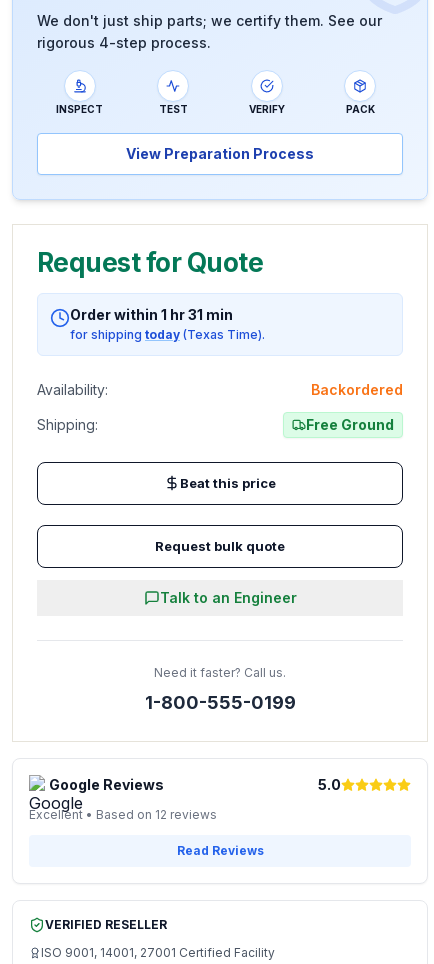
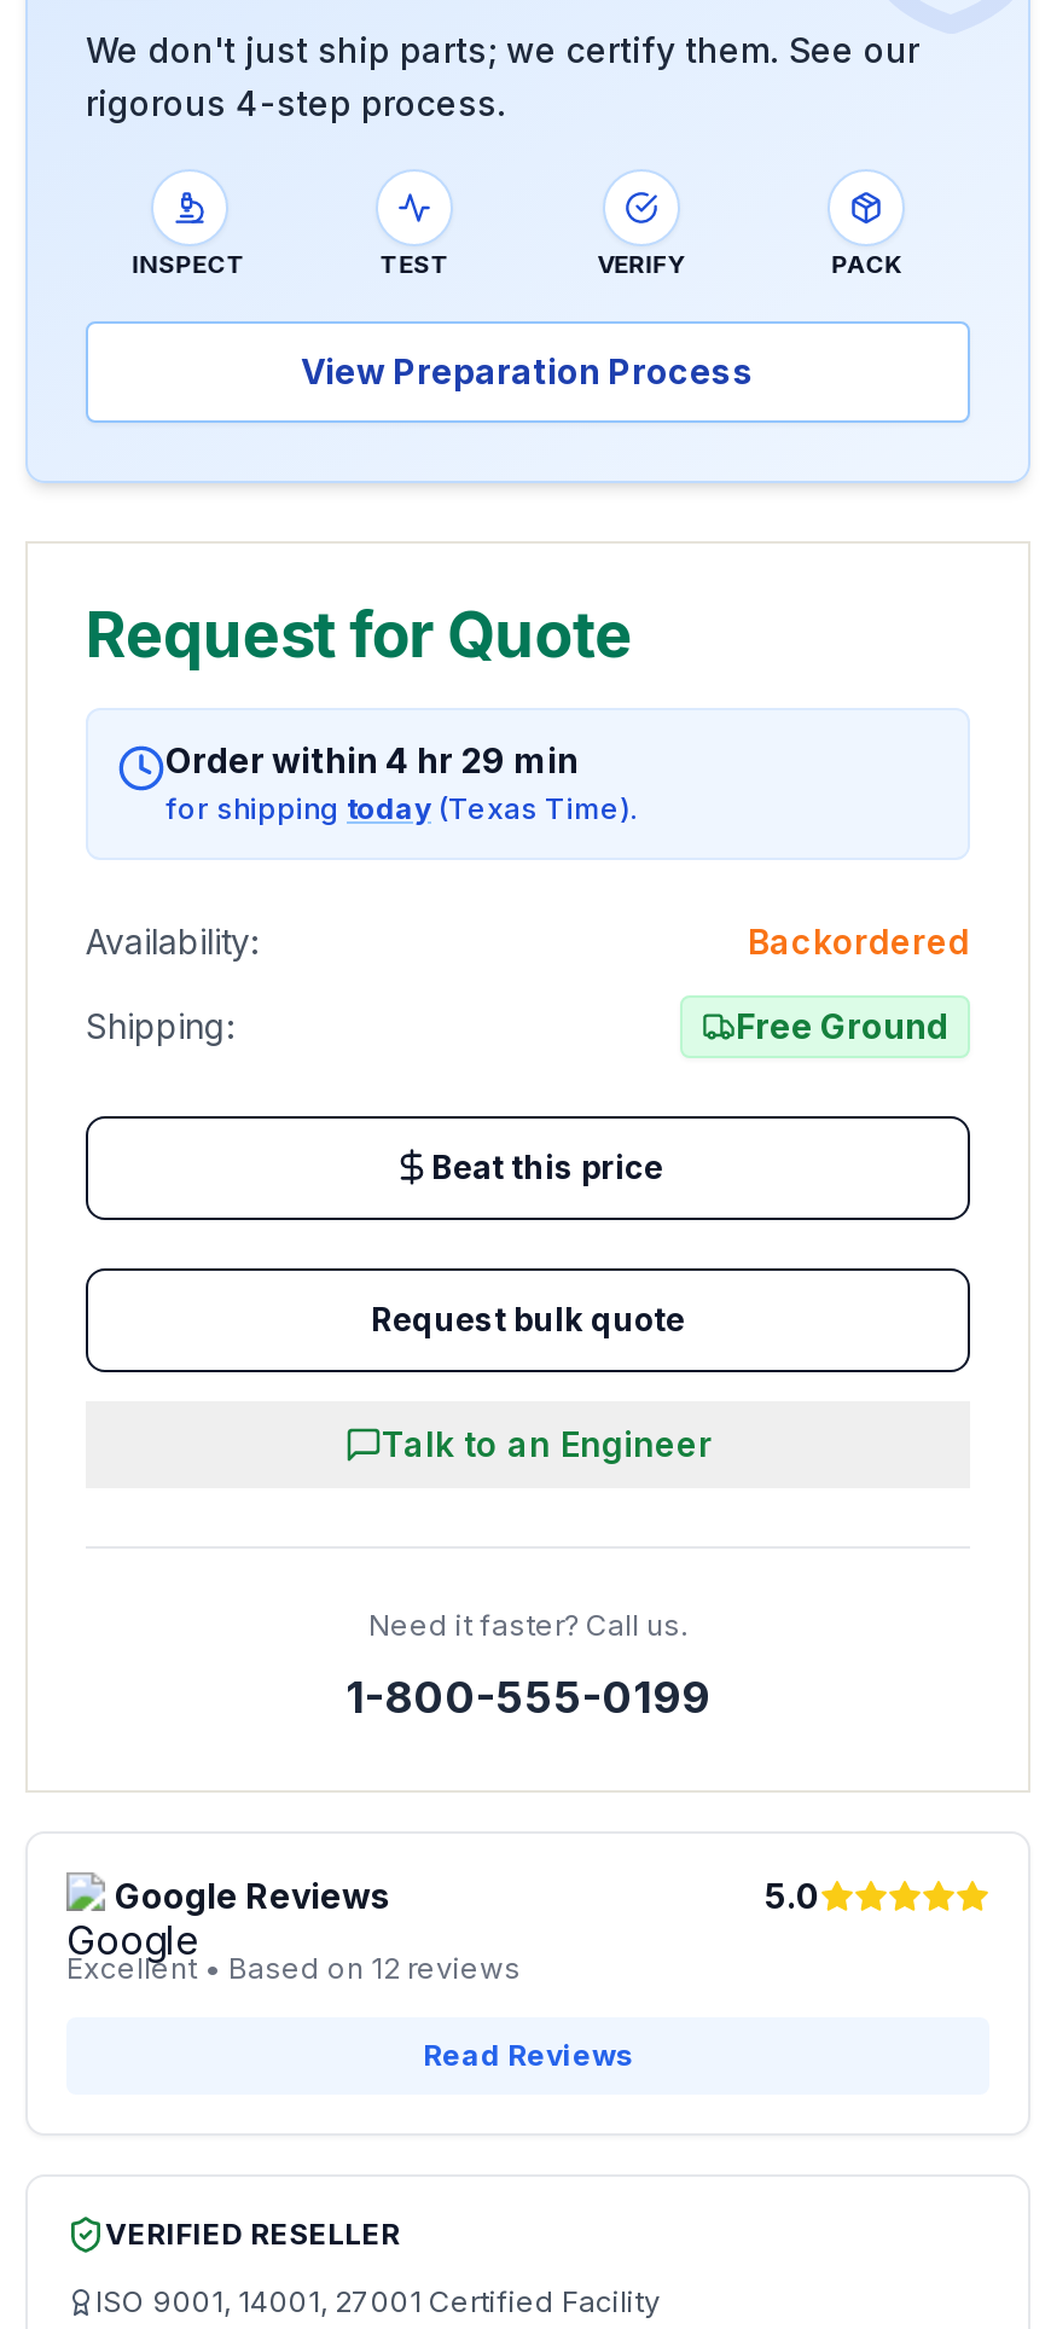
[70,306,233,323] Order within 1 hr 31 min -> [166,739,579,780] Order within 4 hr 29 min

